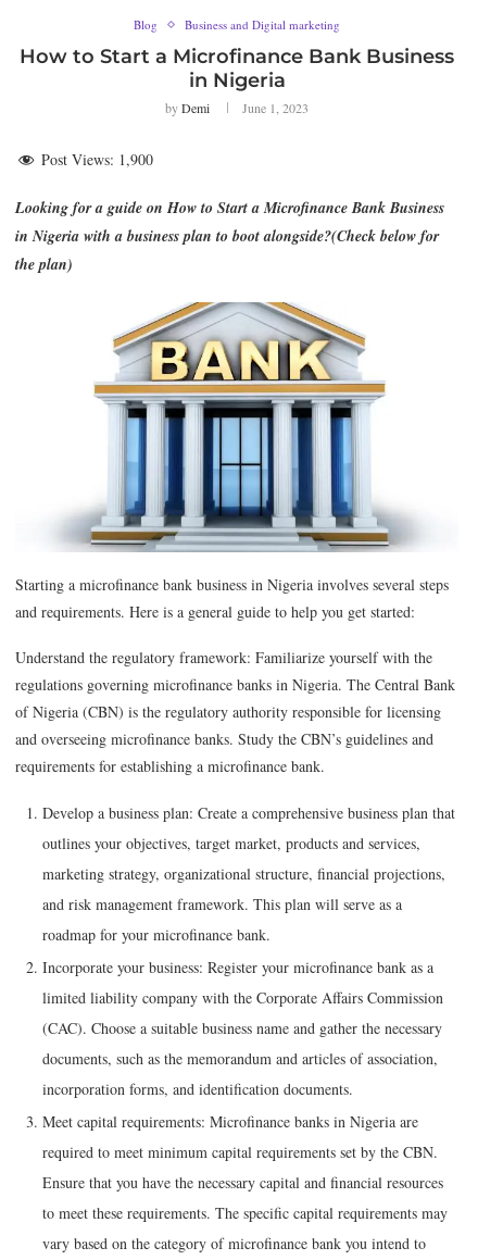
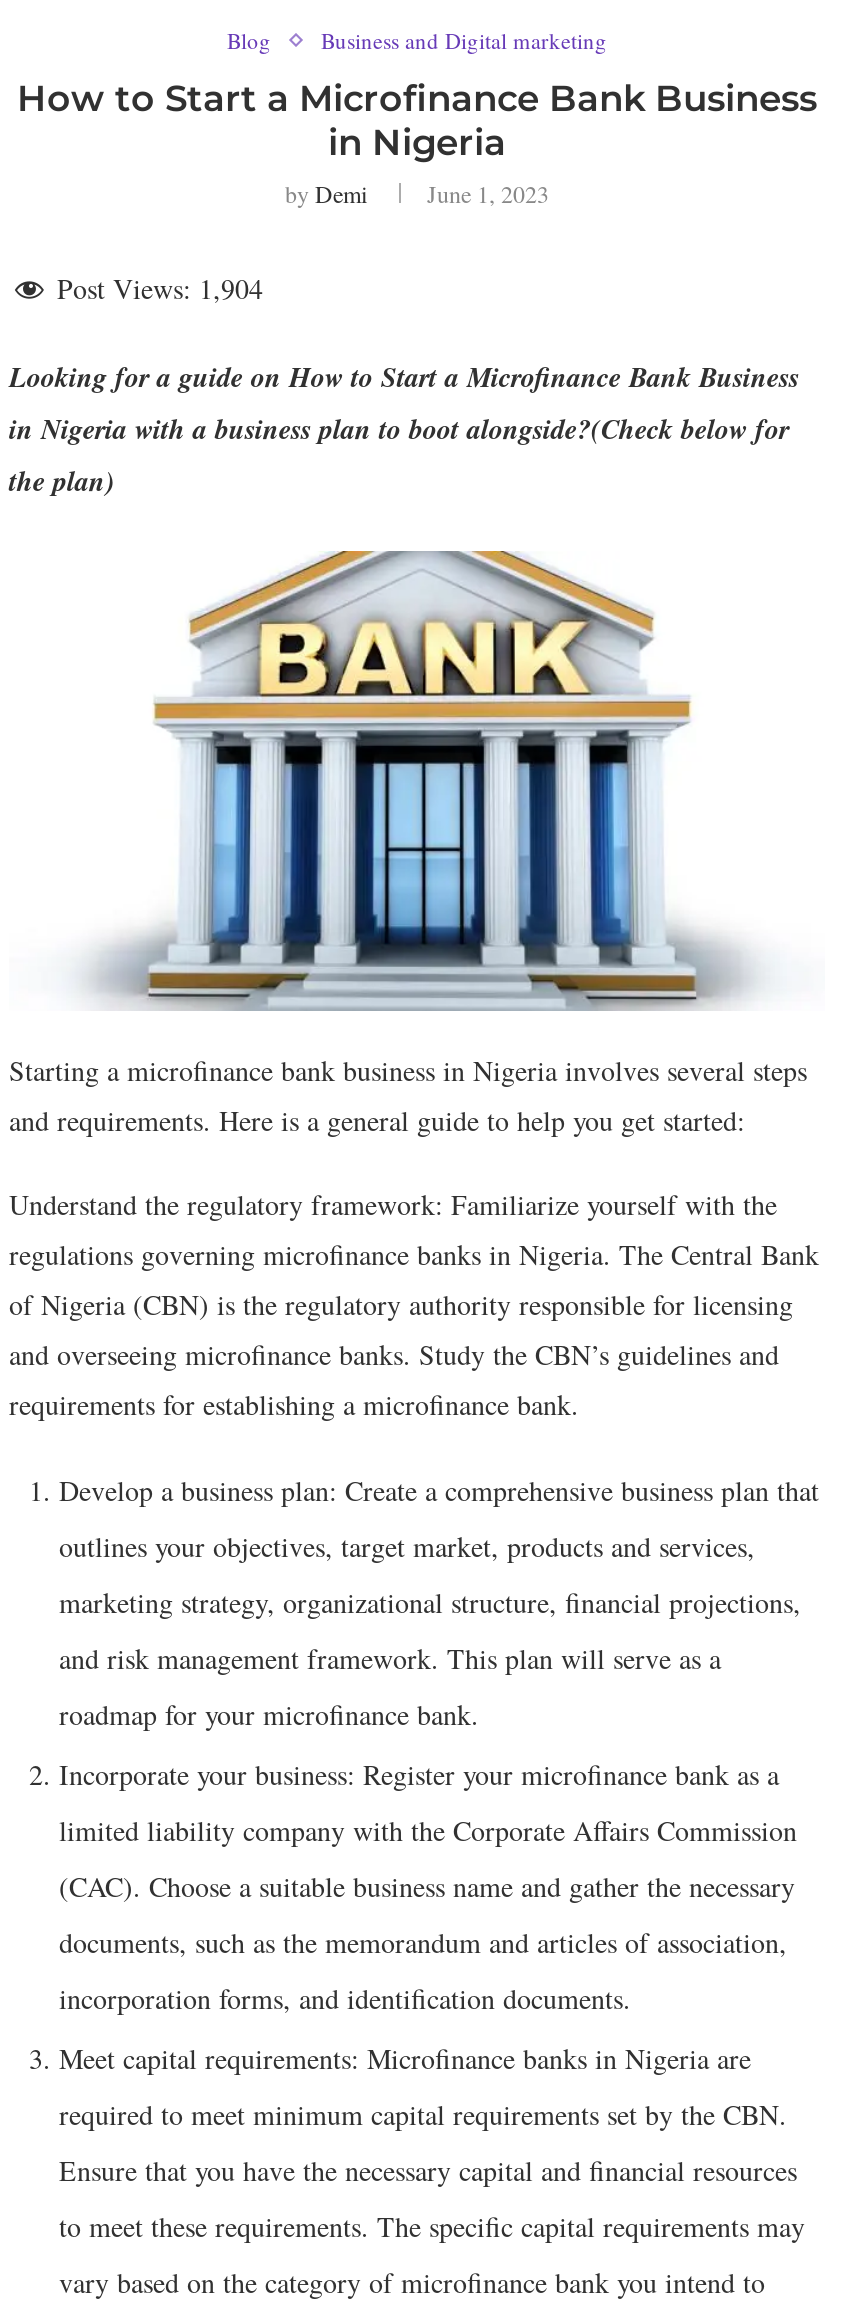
[41,149,153,170] Post Views: 1,900 -> [57,269,263,307] Post Views: 1,904

